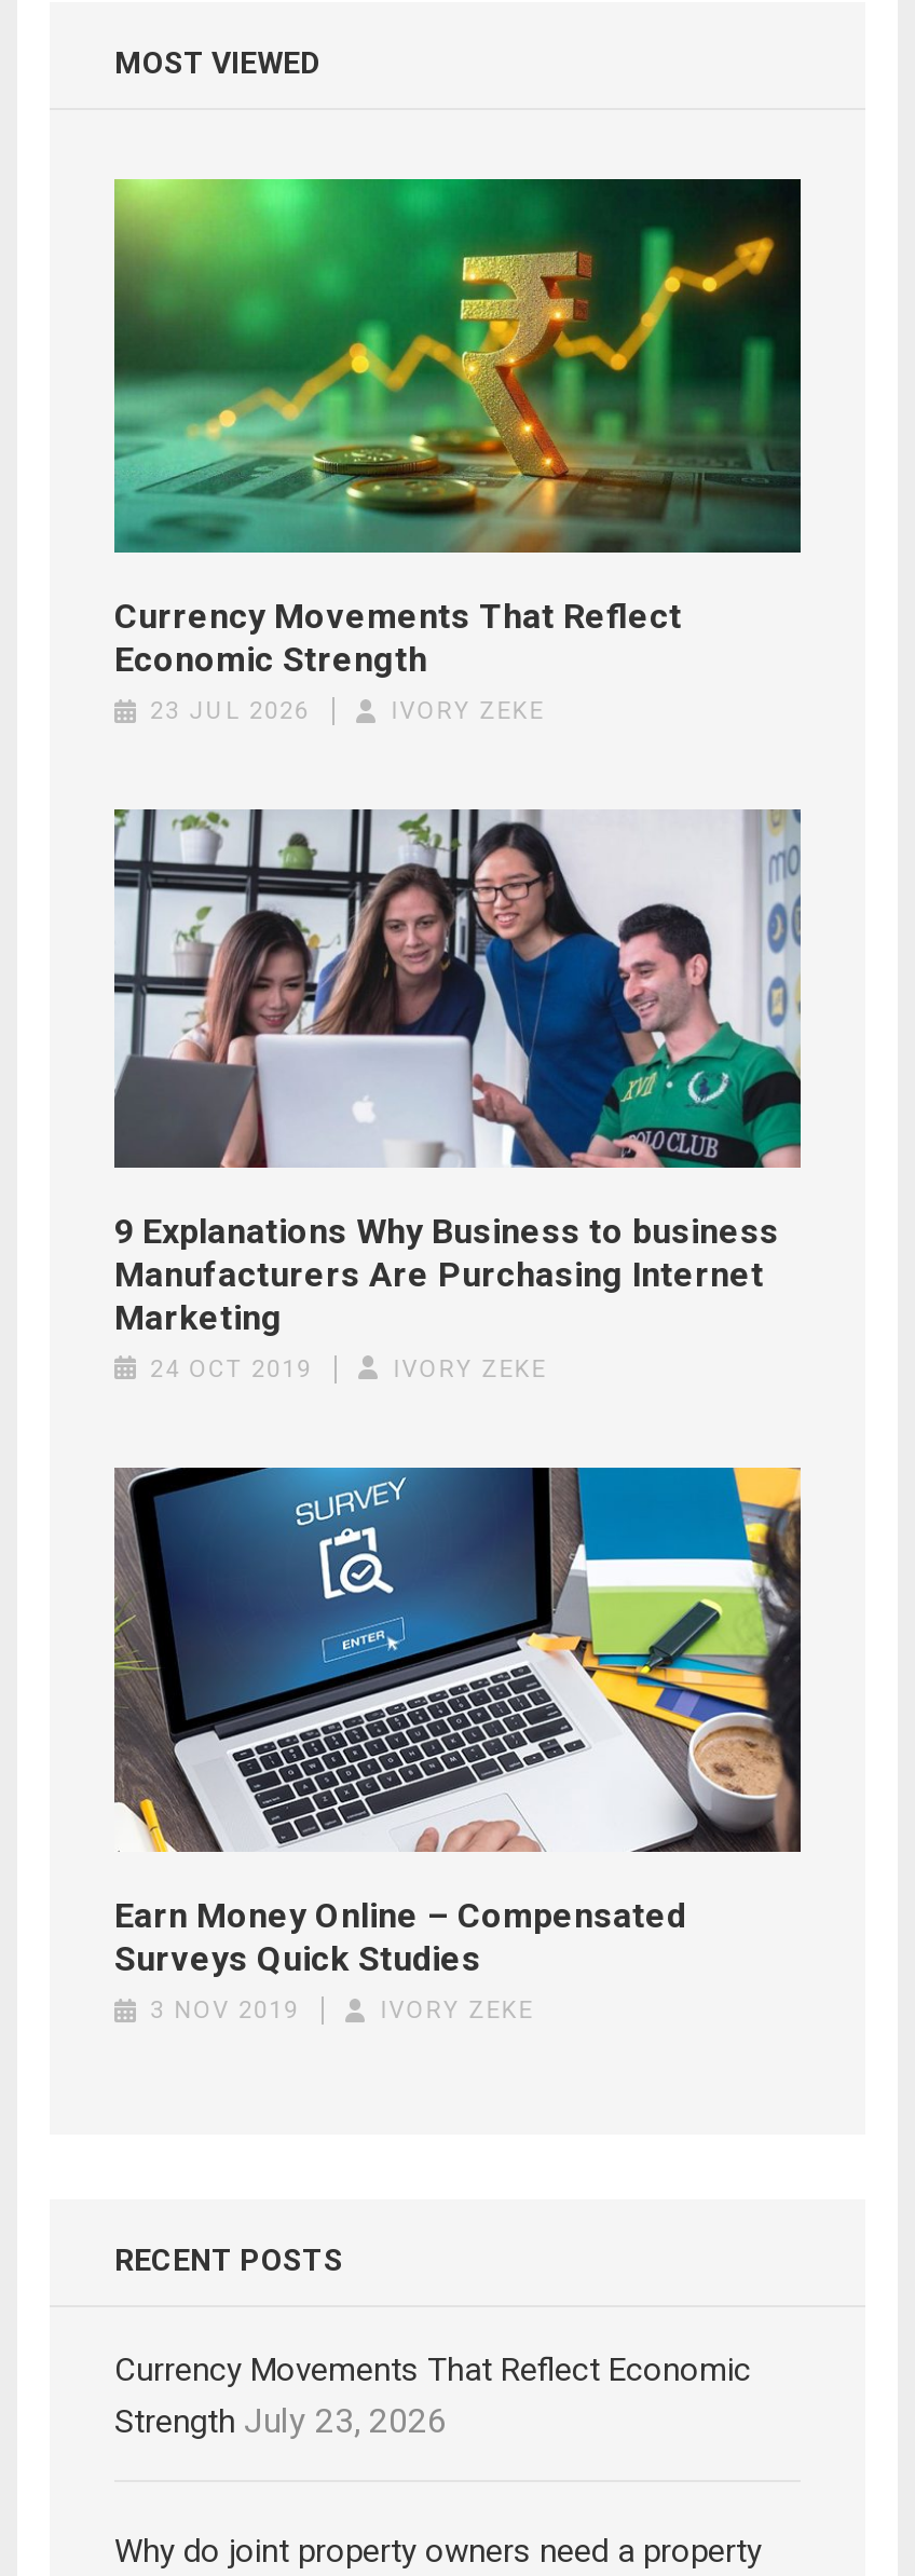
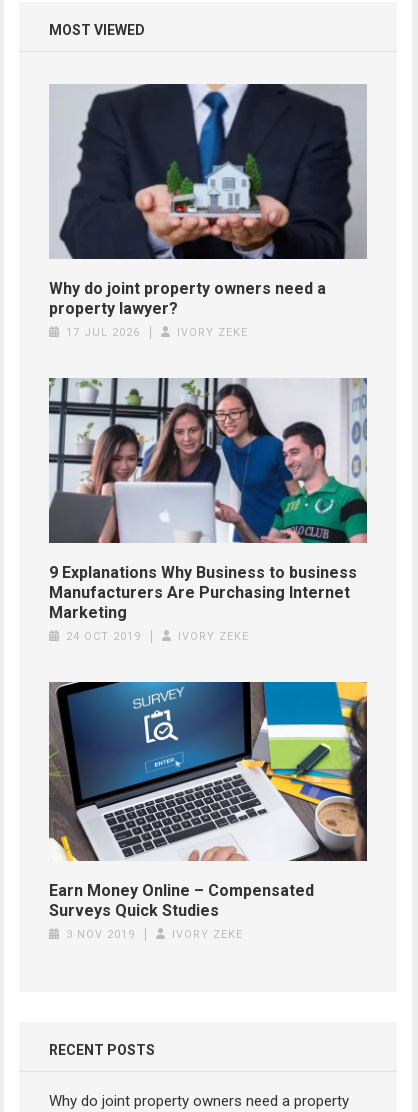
[112,177,803,725] [image] | Currency Movements That Reflect | Economic Strength | 23 JUL 2026 -> [49,83,367,338] [image] | Why do joint property owners need a | property lawyer? | 17 JUL 2026
[114,2350,751,2441] Currency Movements That Reflect Economic | Strength July 23, 2026 -> none

